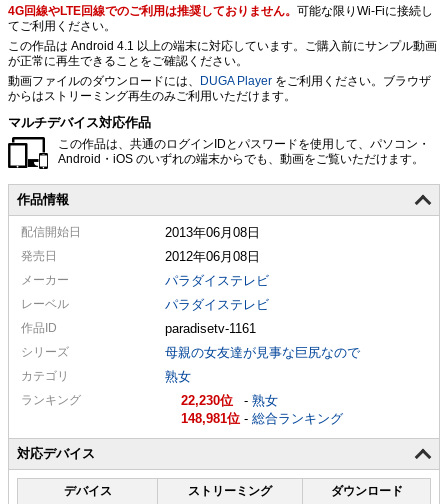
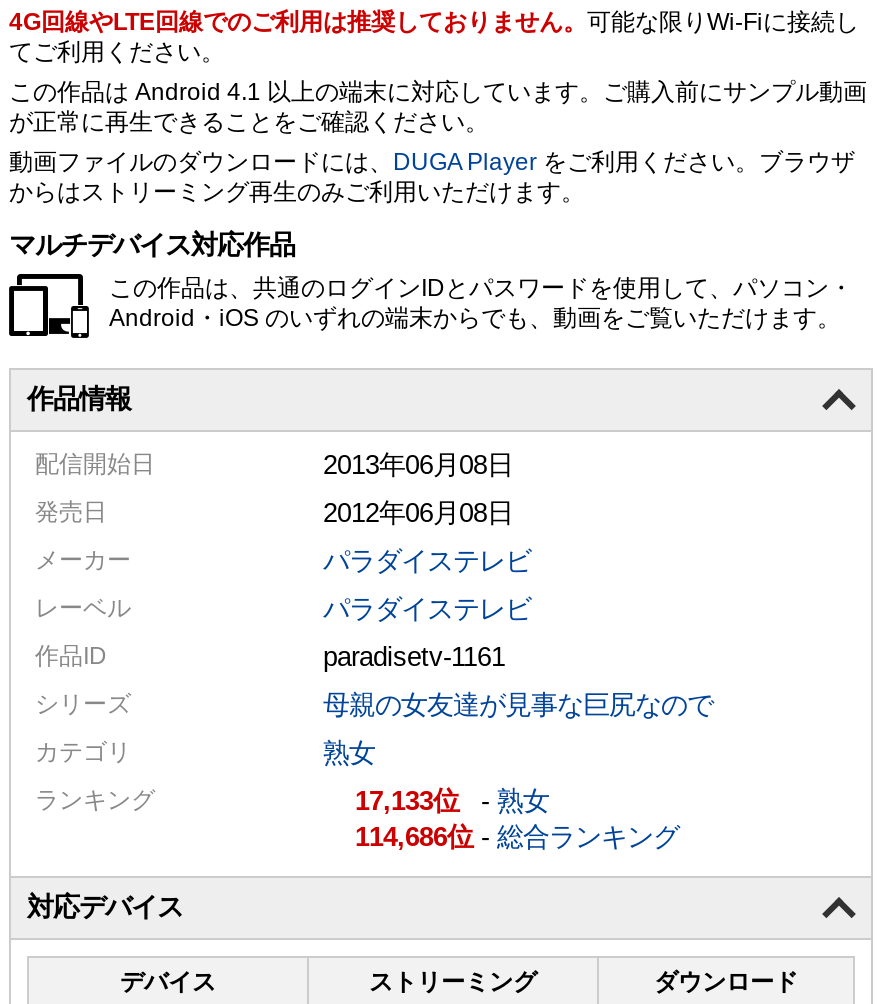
[181,393,278,408] 22,230 -熟女 -> [355,786,549,816] 17,133 -熟女
[181,411,343,426] 148,981 -総合ランキング -> [355,822,679,852] 114,686 -総合ランキング

